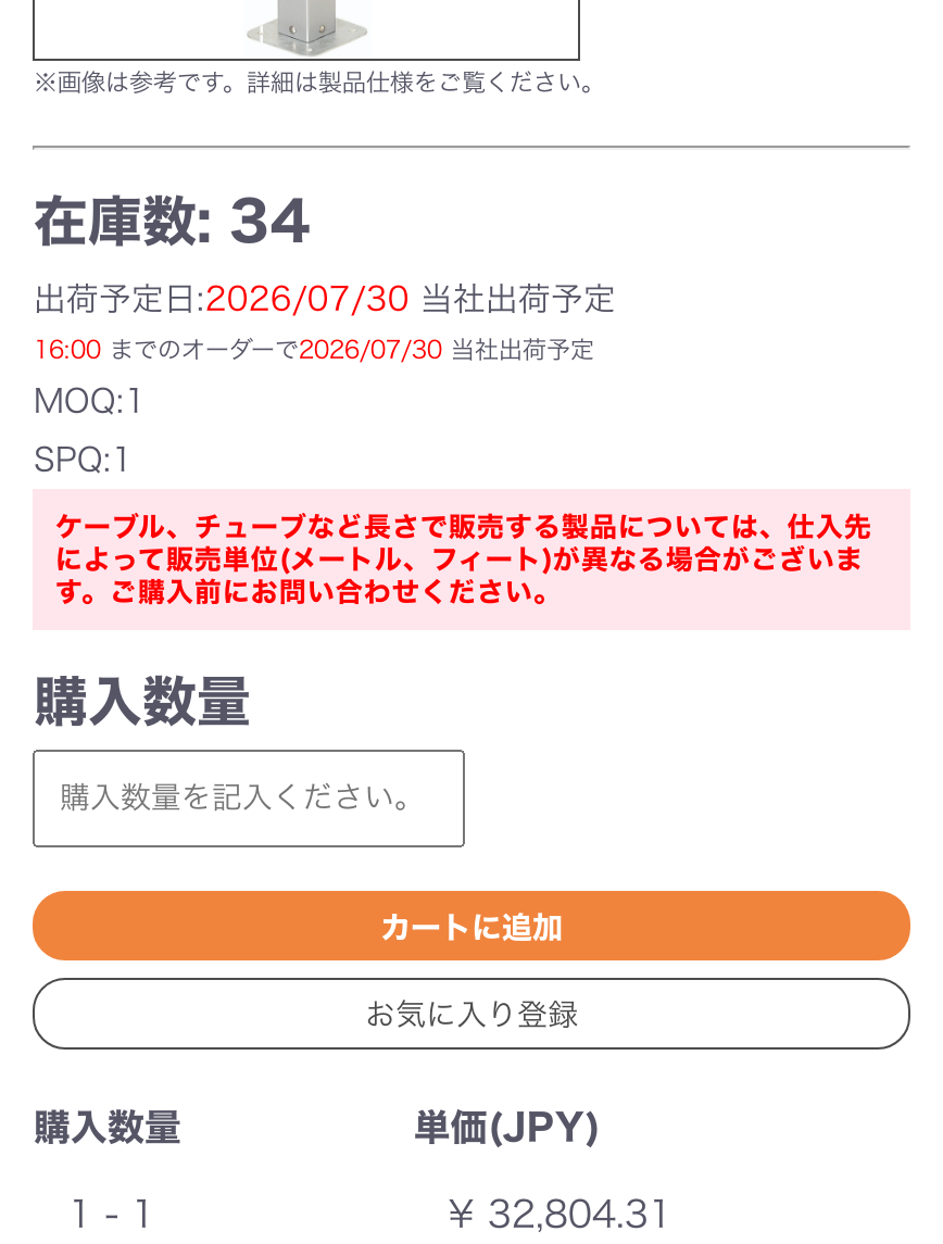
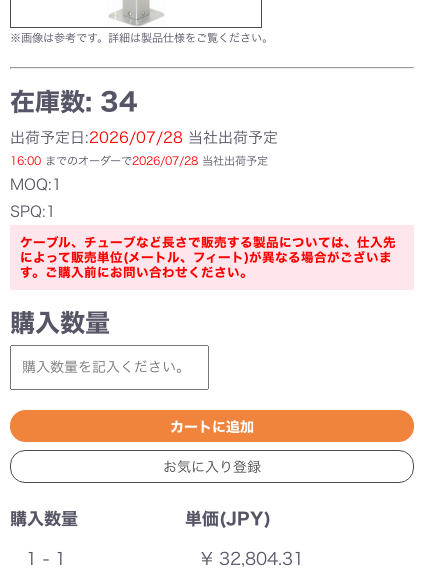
[33,282,616,315] 出荷予定日: 2026/07/30当社出荷予定 -> [10,130,278,145] 出荷予定日: 2026/07/28当社出荷予定
[33,337,594,361] 16:00までのオーダーで2026/07/30当社出荷予定 -> [10,155,268,166] 16:00までのオーダーで2026/07/28当社出荷予定

